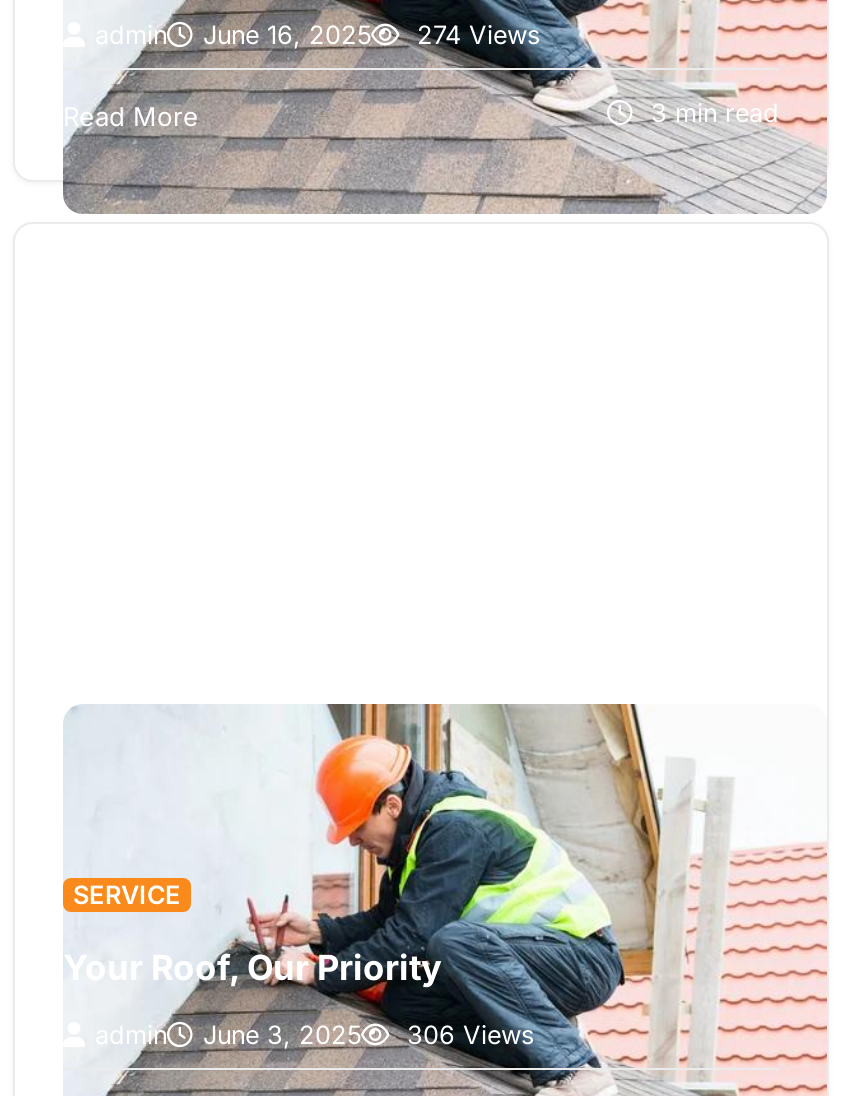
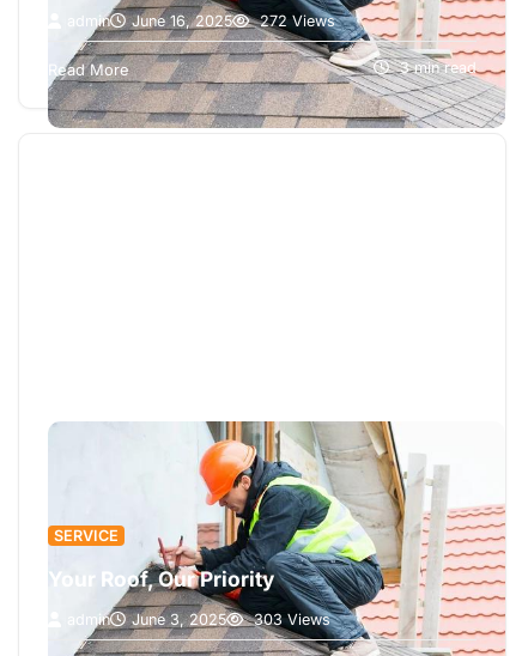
[409,20,541,50] 274 Views -> [255,12,335,30] 272 Views
[399,1020,535,1050] 306 Views -> [249,611,330,629] 303 Views

